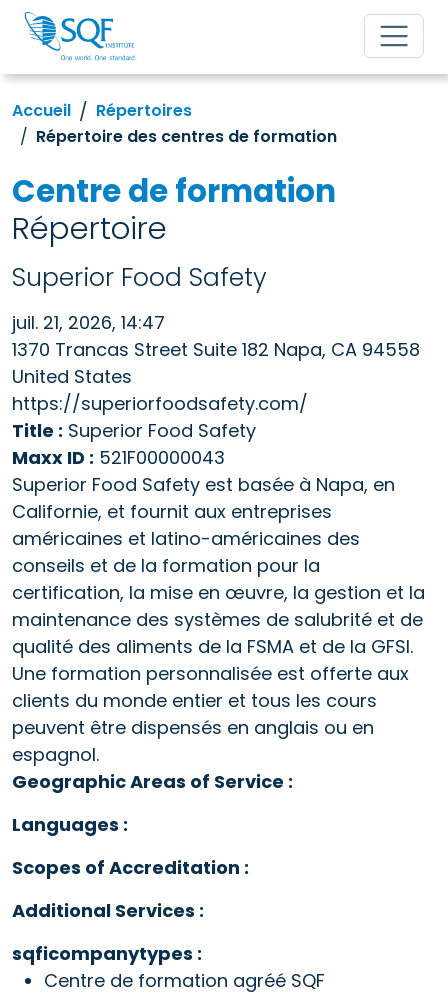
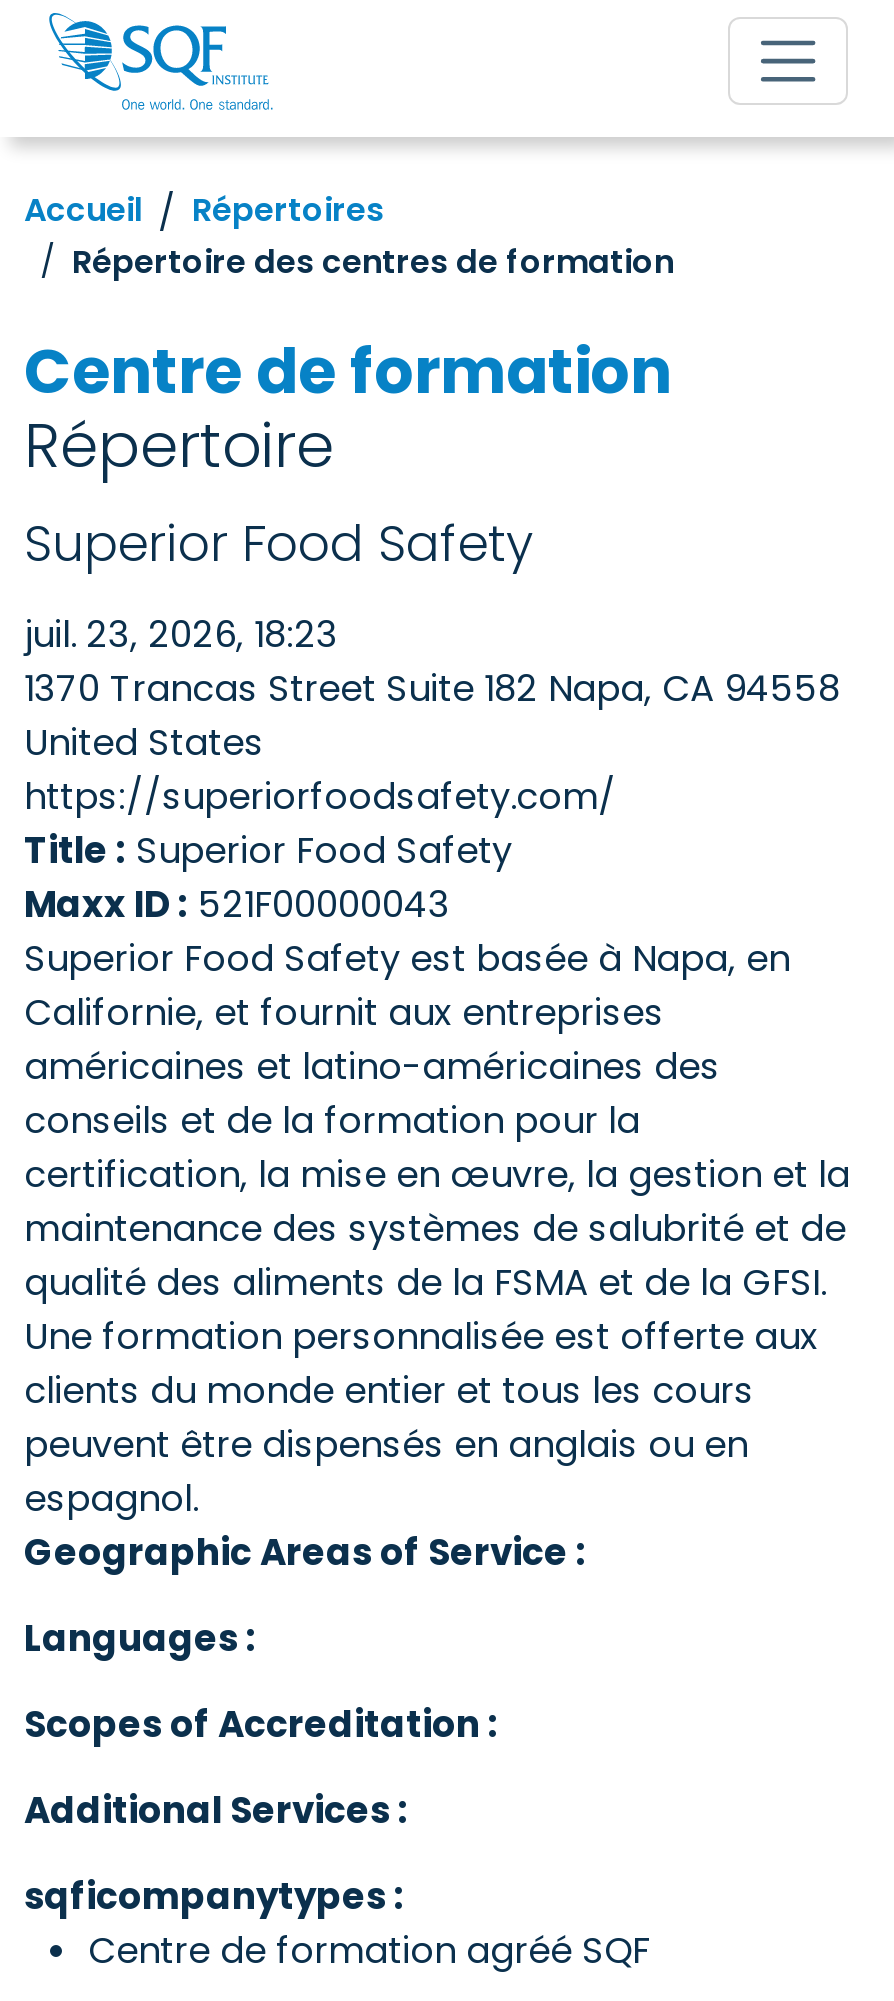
[12,310,165,335] juil. 21, 2026, 14:47 -> [24,608,338,658] juil. 23, 2026, 18:23

